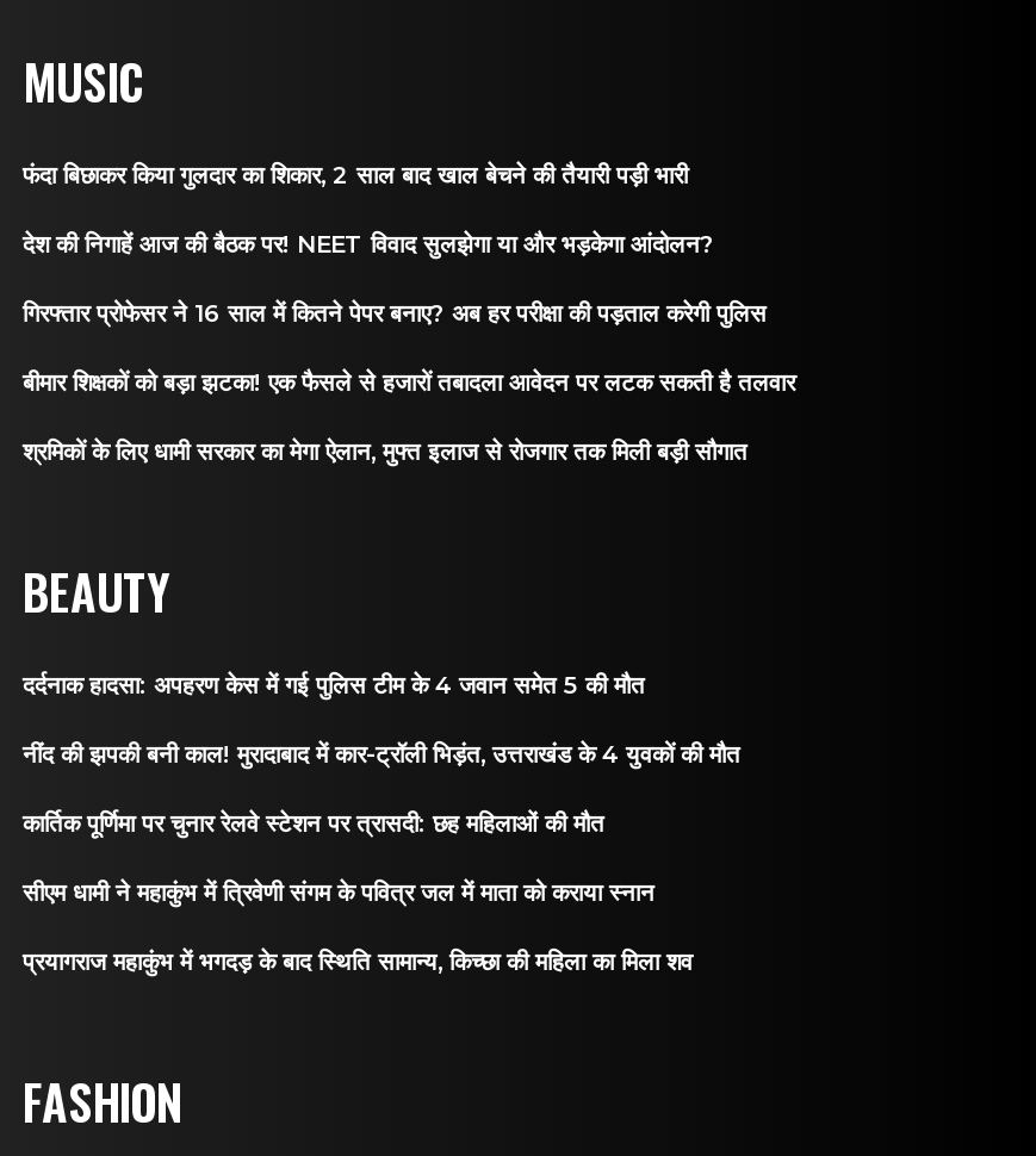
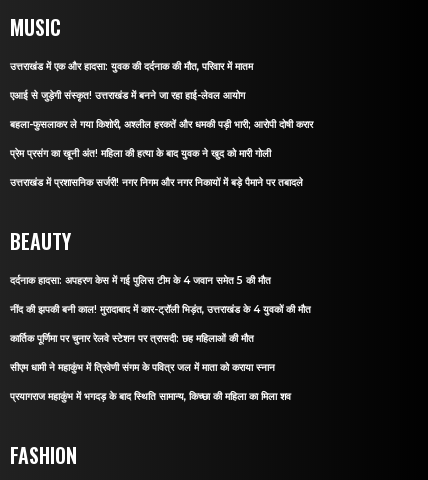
[23,161,688,192] फंदा बिछाकर किया गुलदार का शिकार, 2 साल बाद खाल बेचने की तैयारी पड़ी भारी -> [10,60,253,73] उत्तराखंड में एक और हादसा: युवक की दर्दनाक की मौत, परिवार में मातम
[23,230,714,261] देश की निगाहें आज की बैठक पर! NEET विवाद सुलझेगा या और भड़केगा आंदोलन? -> [10,89,245,102] एआई से जुड़ेगी संस्कृत! उत्तराखंड में बनने जा रहा हाई-लेवल आयोग
[23,299,767,330] गिरफ्तार प्रोफेसर ने 16 साल में कितने पेपर बनाए? अब हर परीक्षा की पड़ताल करेगी पुलिस -> [10,118,313,131] बहला-फुसलाकर ले गया किशोरी, अश्लील हरकतें और धमकी पड़ी भारी; आरोपी दोषी करार
[23,368,795,399] बीमार शिक्षकों को बड़ा झटका! एक फैसले से हजारों तबादला आवेदन पर लटक सकती है तलवार -> [10,147,271,160] प्रेम प्रसंग का खूनी अंत! महिला की हत्या के बाद युवक ने खुद को मारी गोली
[23,437,747,468] श्रमिकों के लिए धामी सरकार का मेगा ऐलान, मुफ्त इलाज से रोजगार तक मिली बड़ी सौगात -> [10,176,303,189] उत्तराखंड में प्रशासनिक सर्जरी! नगर निगम और नगर निकायों में बड़े पैमाने पर तबादले

